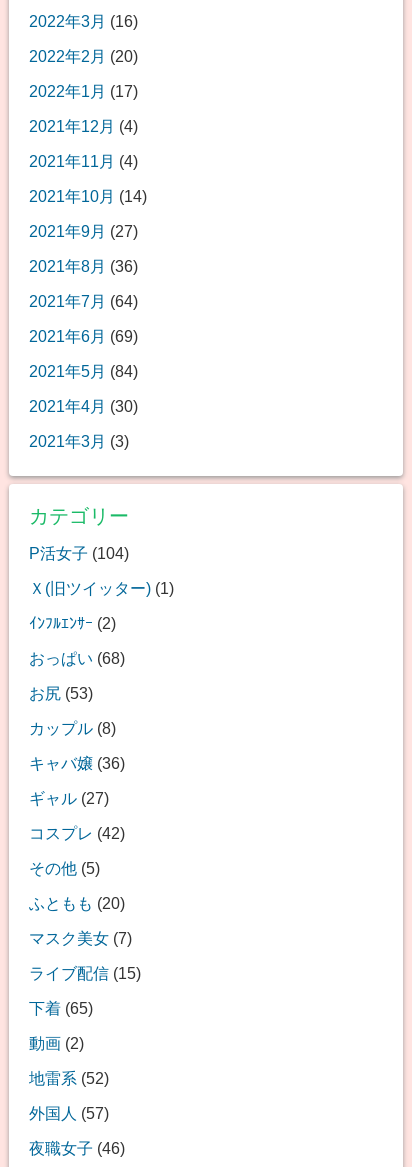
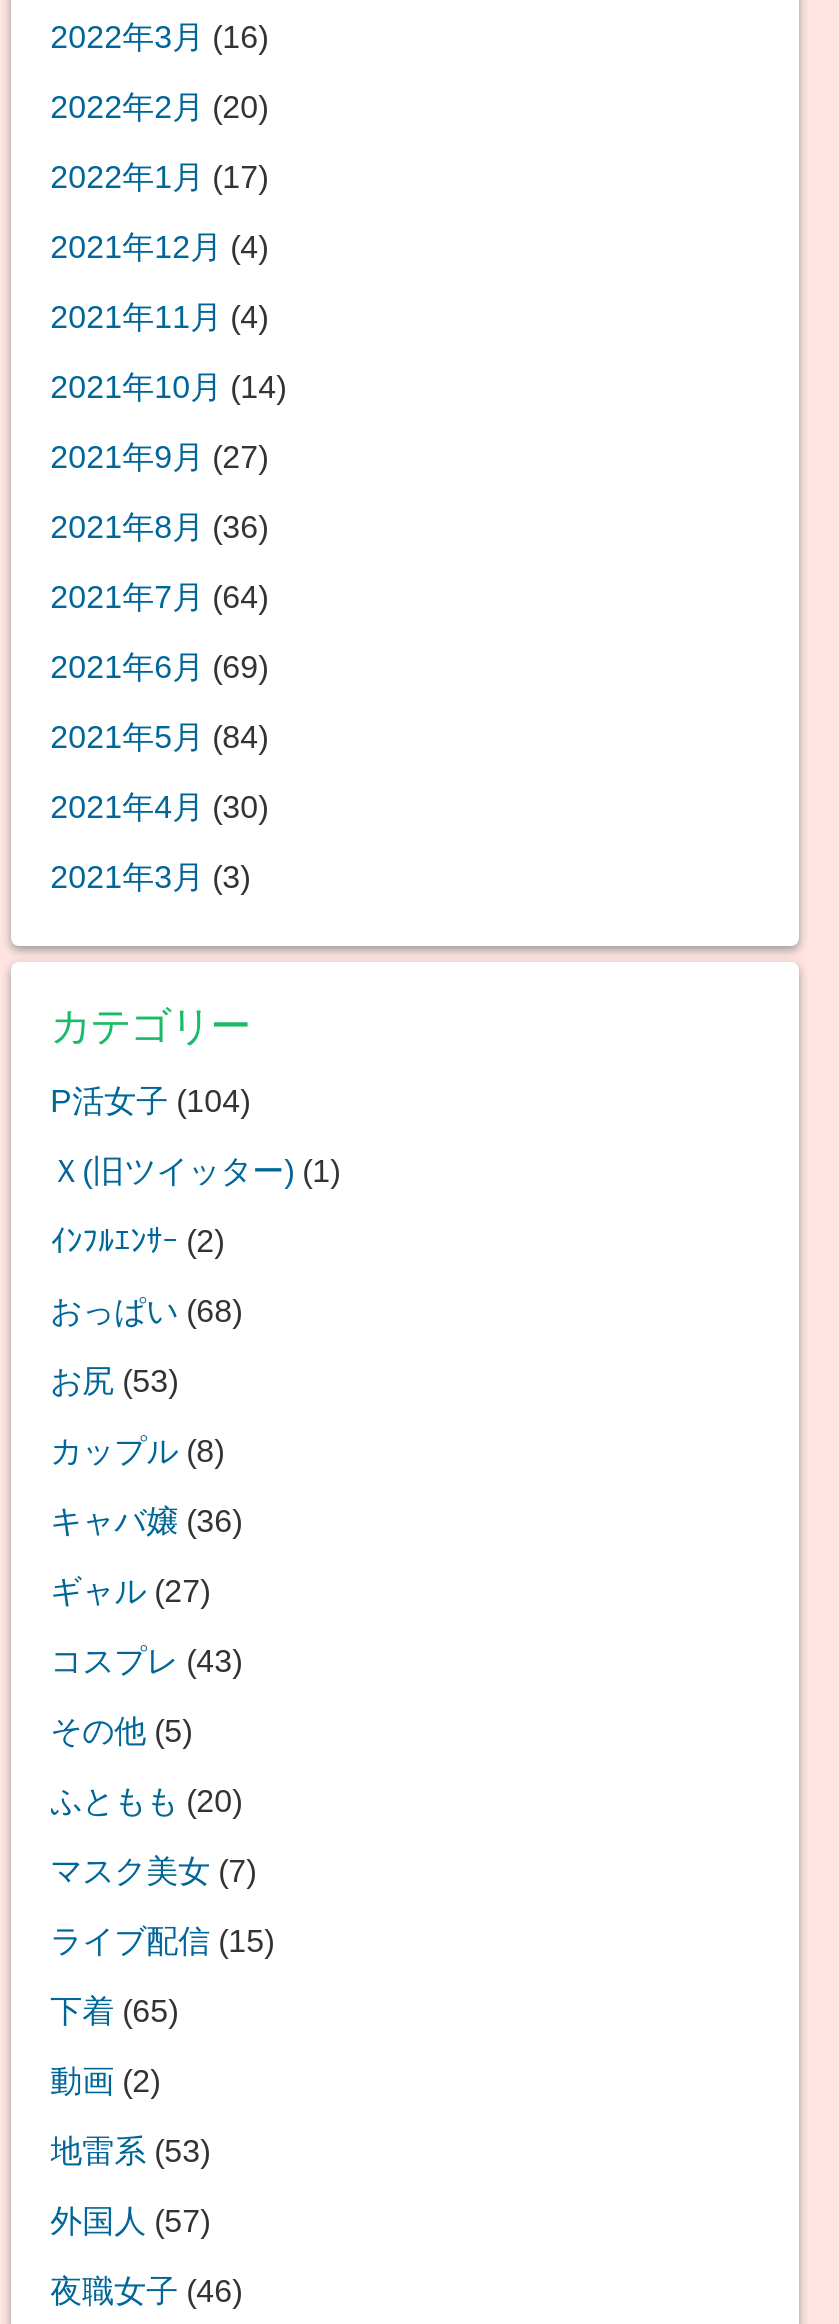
[29,824,125,842] コスプレ(42) -> [50,1641,242,1677] コスプレ(43)
[29,1069,109,1087] 地雷系(52) -> [50,2131,210,2167] 地雷系(53)

